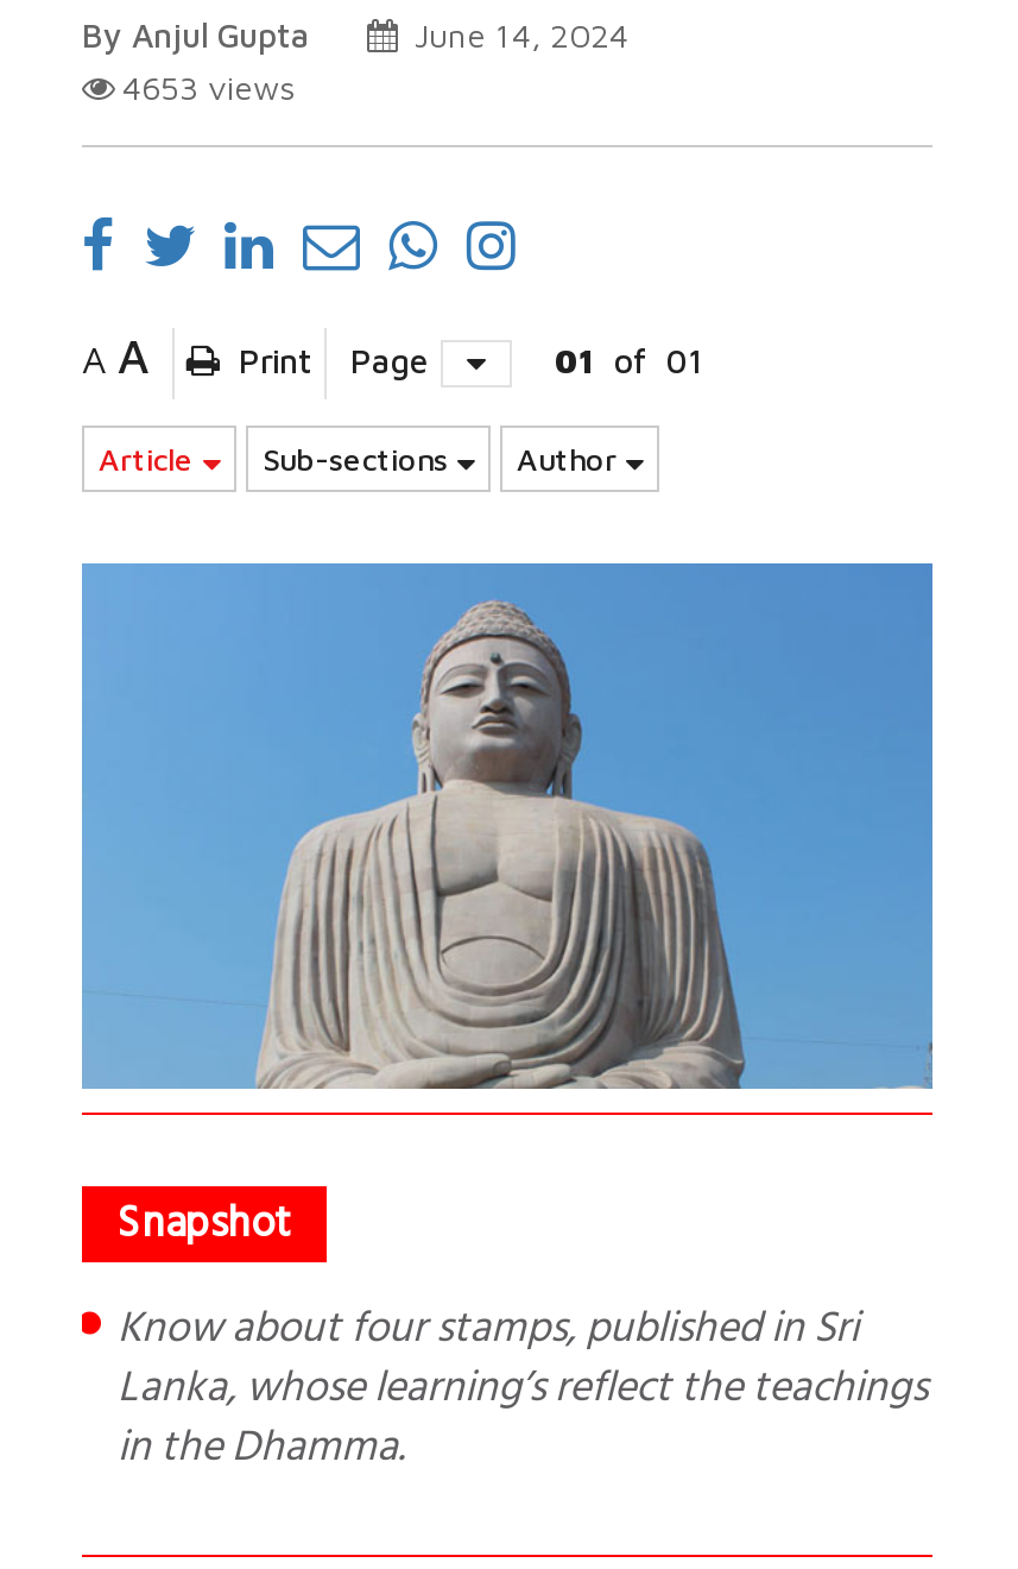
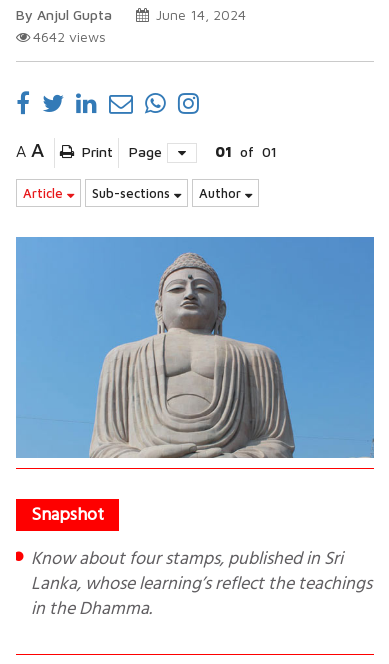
[122,67,296,107] 4653 views -> [33,28,106,45] 4642 views

